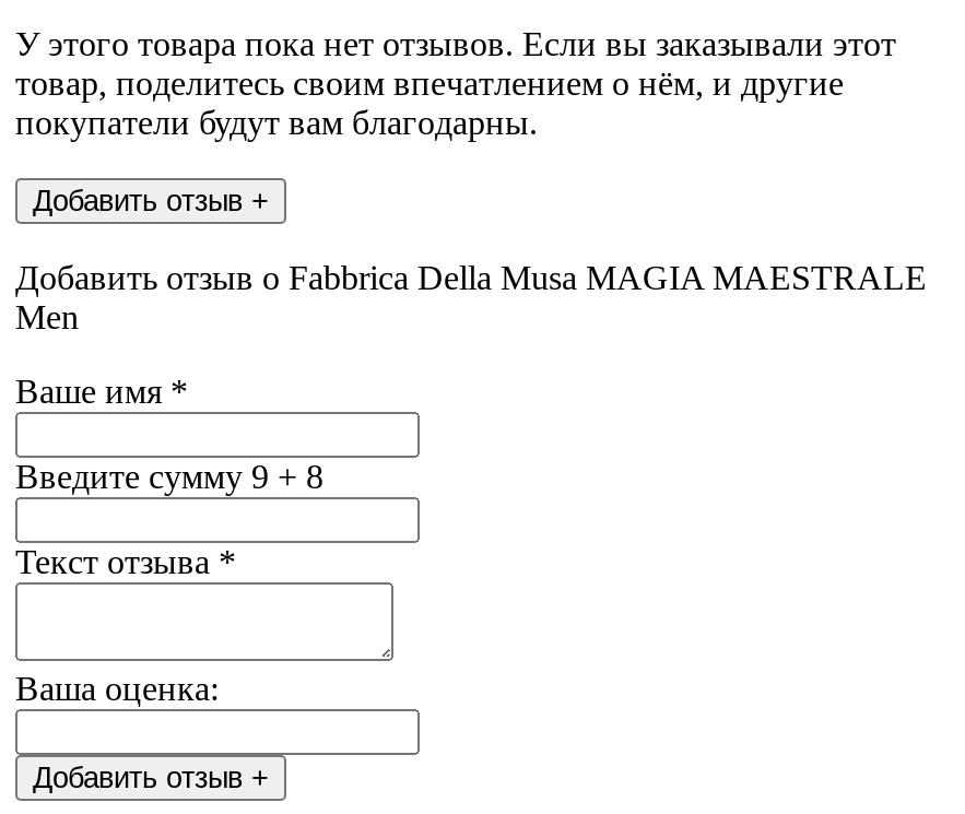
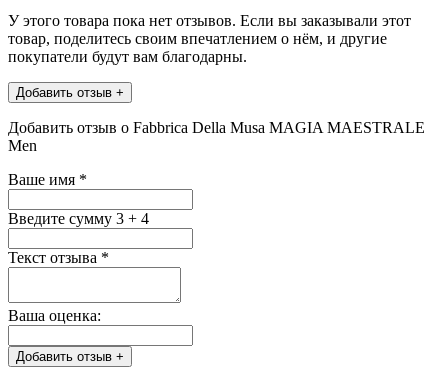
[15,458,323,496] Введите сумму 9 + 8 -> [8,210,149,227] Введите сумму 3 + 4

